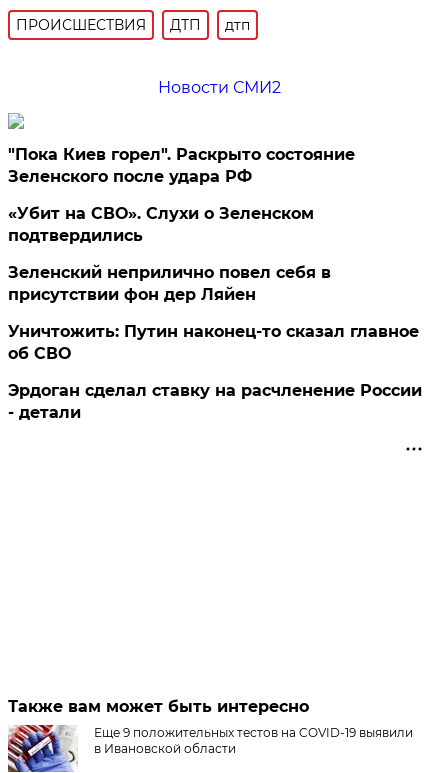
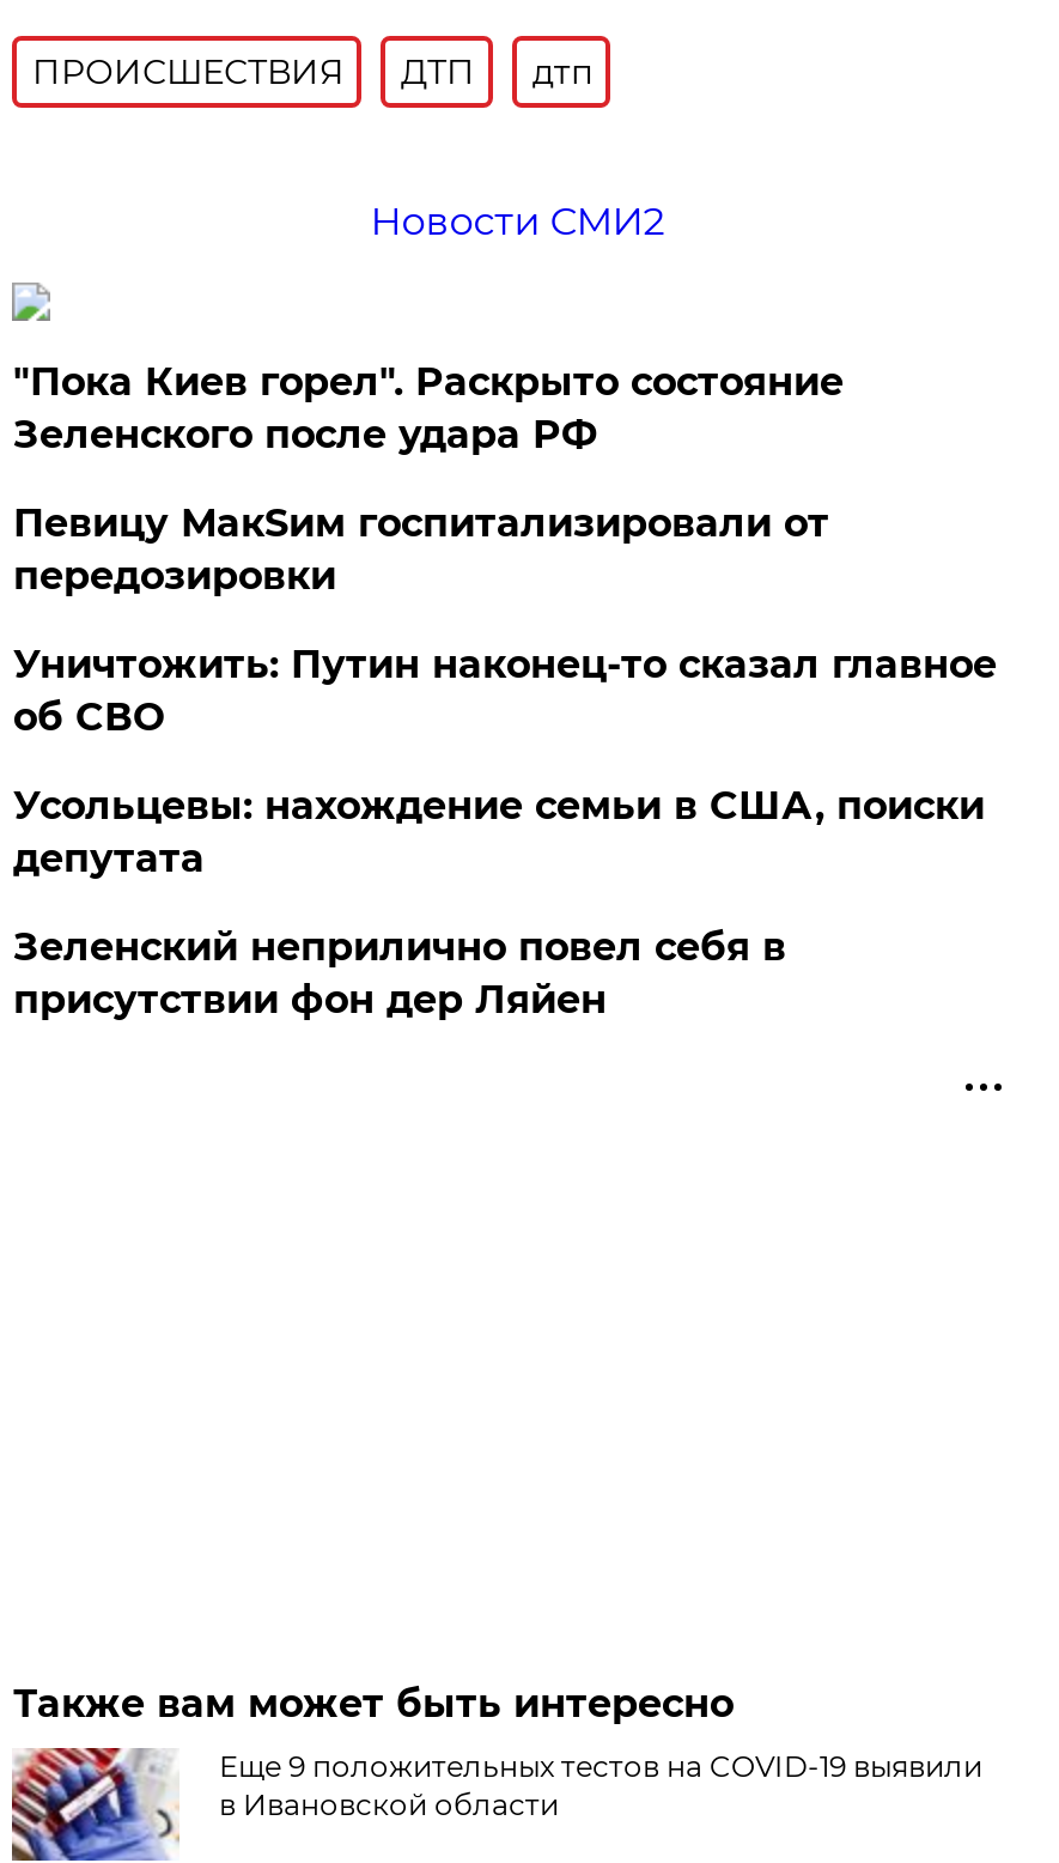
[8,204,314,245] «Убит на СВО». Слухи о Зеленском | подтвердились -> [13,500,985,881] Певицу МакSим госпитализировали от | передозировки | Усольцевы: нахождение семьи в США, поиски | депутата
moved [8,263,331,304] -> [13,924,786,1022]: Зеленский неприлично повел cебя в | присутствии фон дер Ляйен
moved [8,322,419,363] -> [13,642,997,740]: Уничтожить: Путин наконец-то сказал главное | об СВО
[8,381,422,422] Эрдоган сделал ставку на расчленение России | - детали -> none

